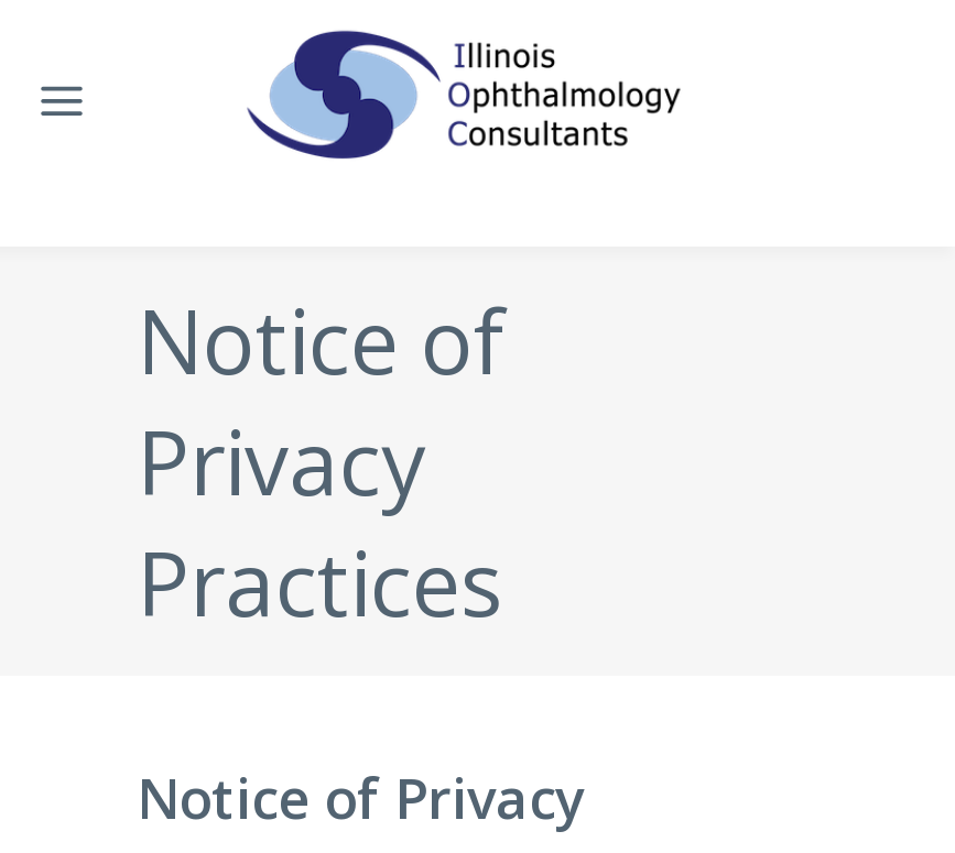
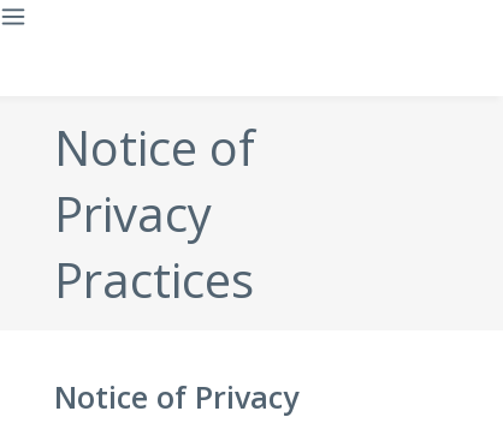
[247,29,683,161] [image] -> none

